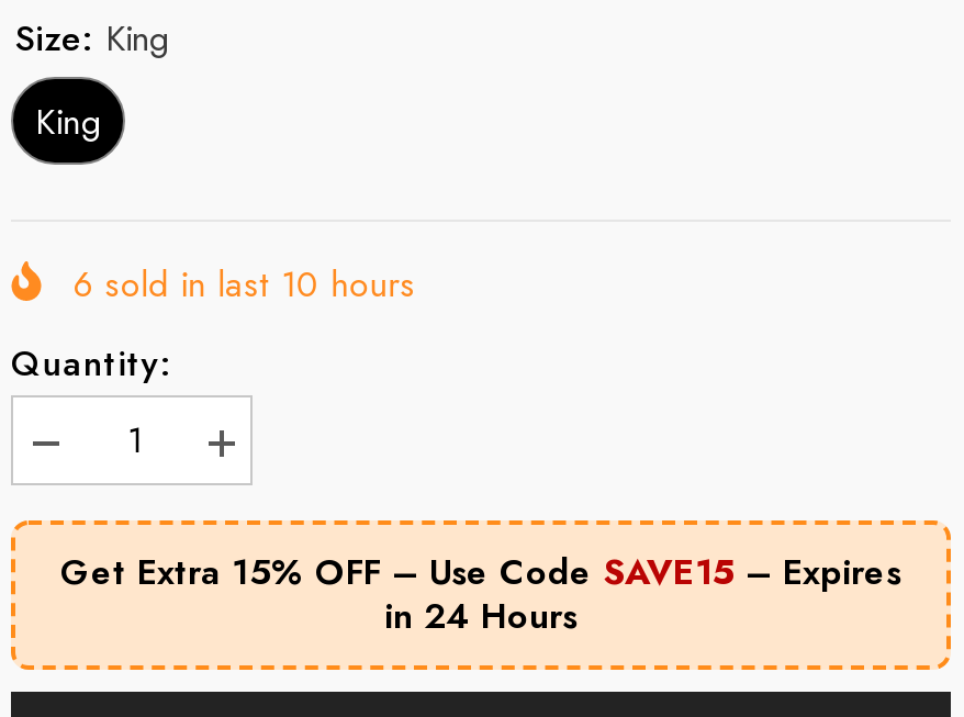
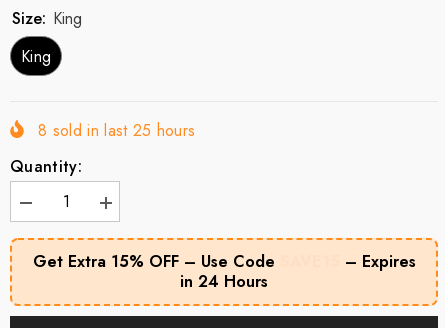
[72,259,416,309] 6 sold in last 10 hours -> [38,119,195,142] 8 sold in last 25 hours

